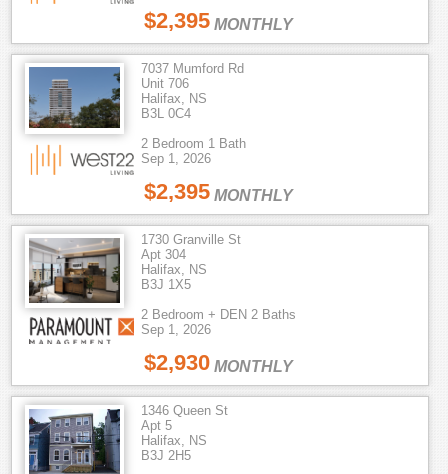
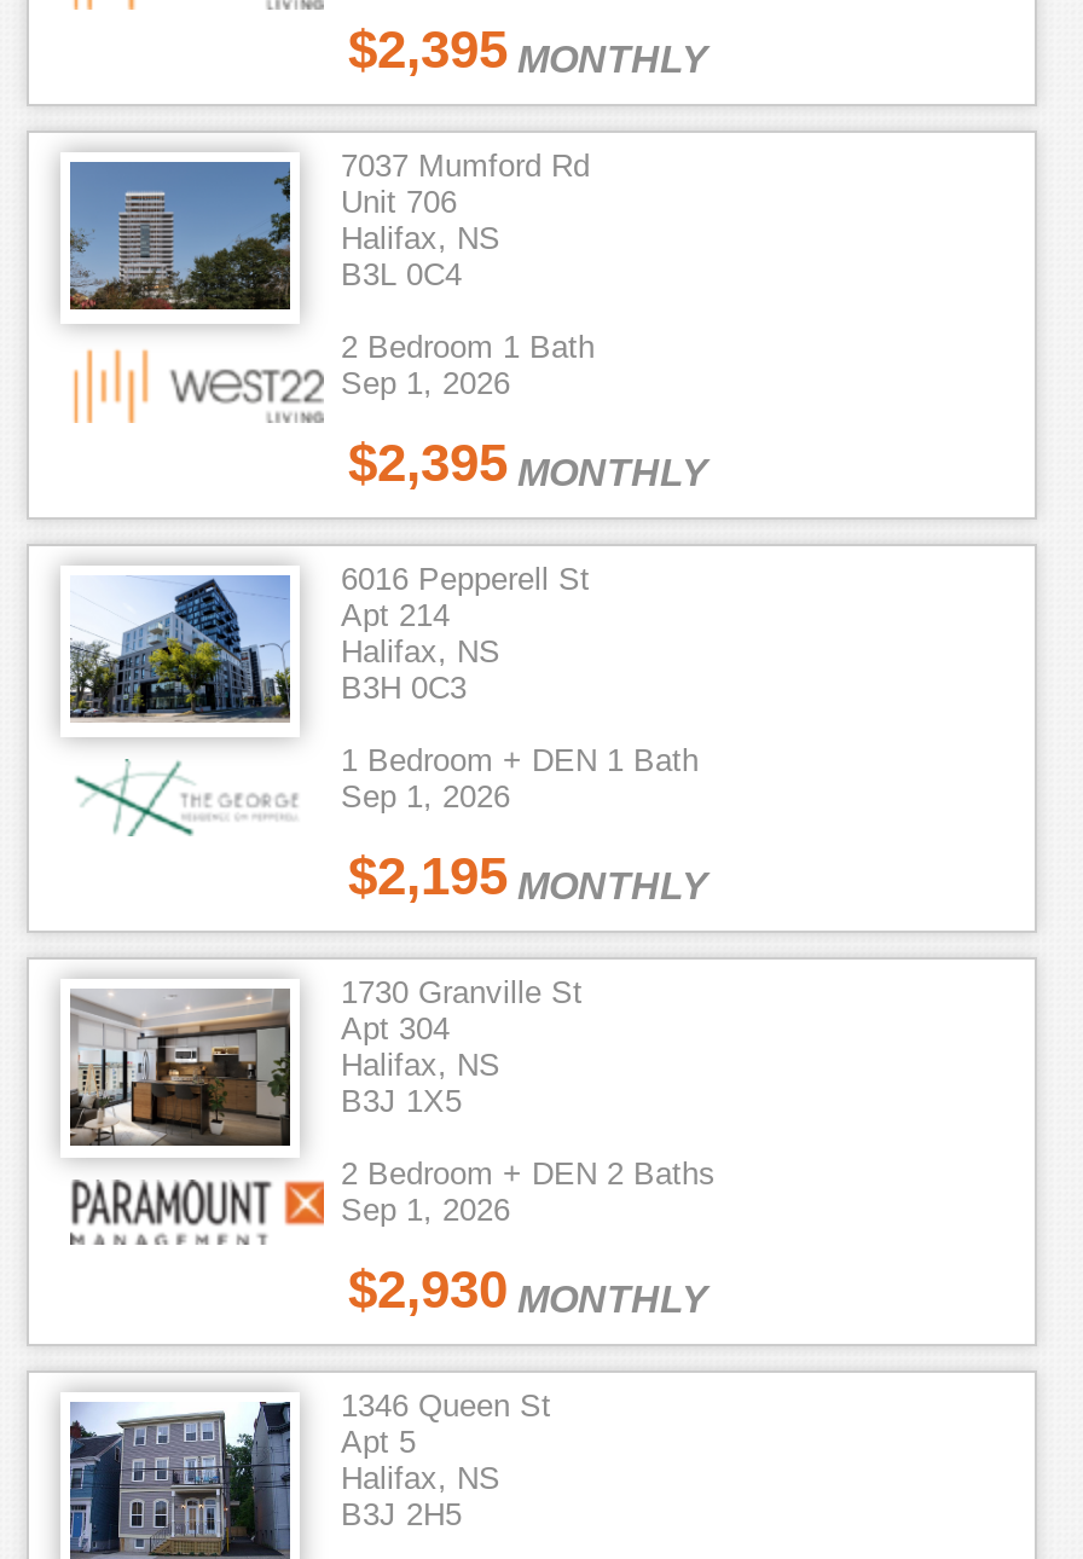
none -> [70,562,708,907] [image] | 6016 Pepperell St | Apt 214 | Halifax, NS | B3H 0C3 | 1 Bedroom + DEN 1 Bath | Sep 1, 2026 | $2,195 MONTHLY
none -> [75,759,266,836] [image]

